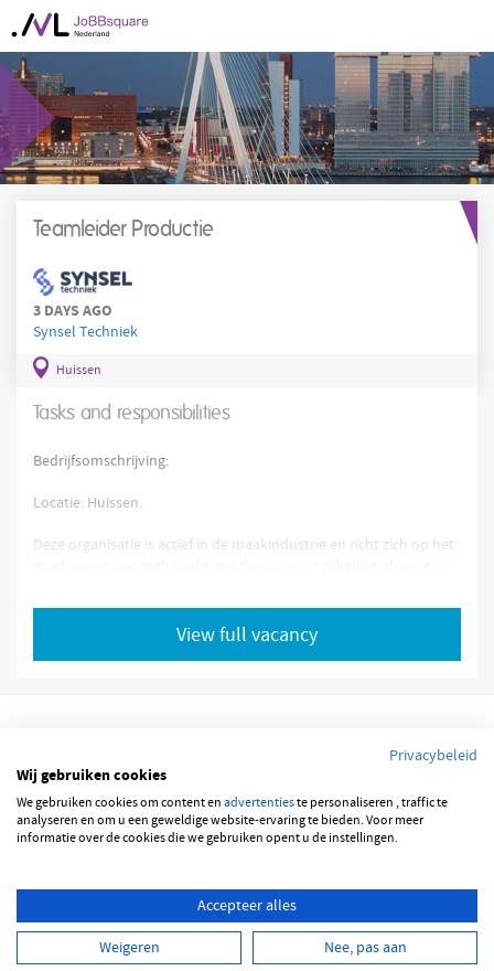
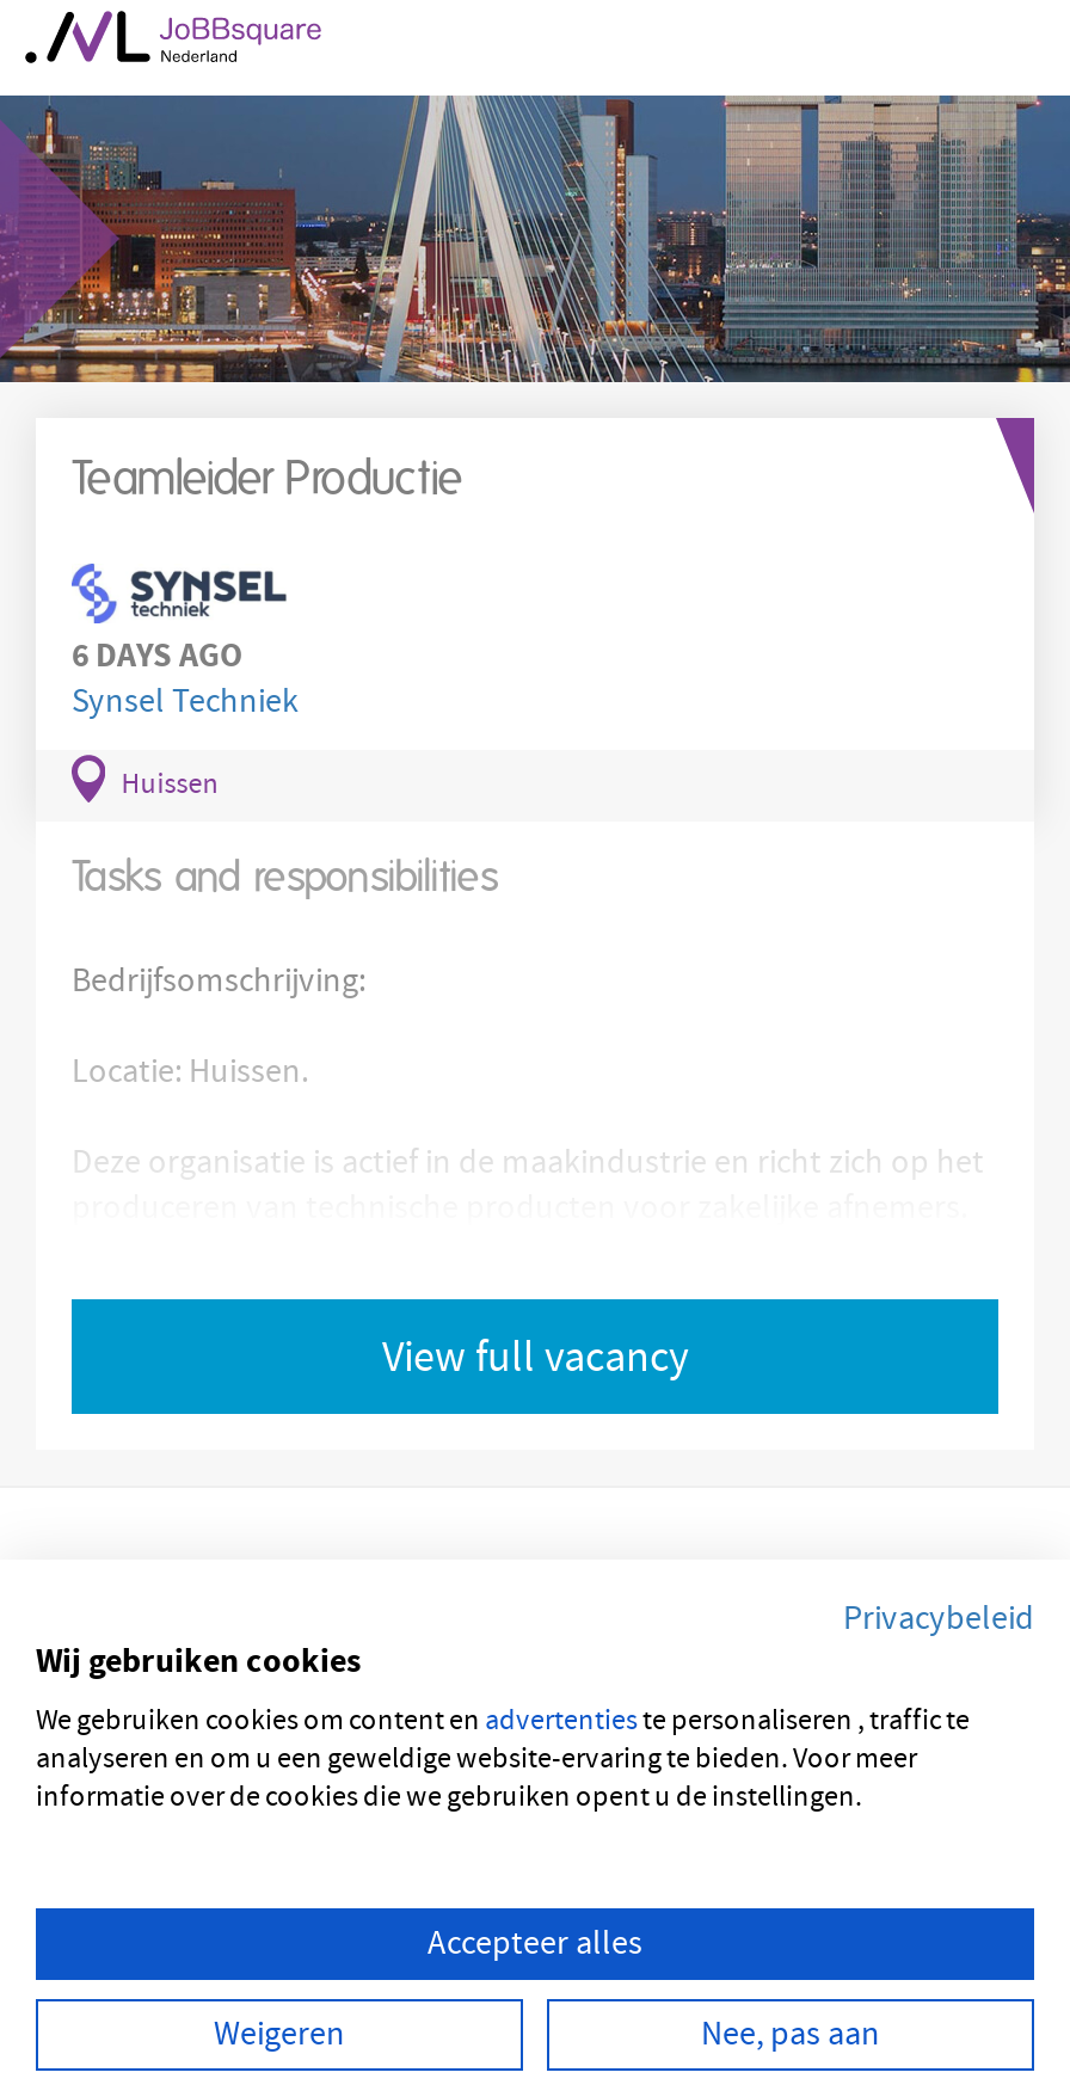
[33,300,112,322] 3 DAYS AGO -> [72,632,244,680] 6 DAYS AGO

